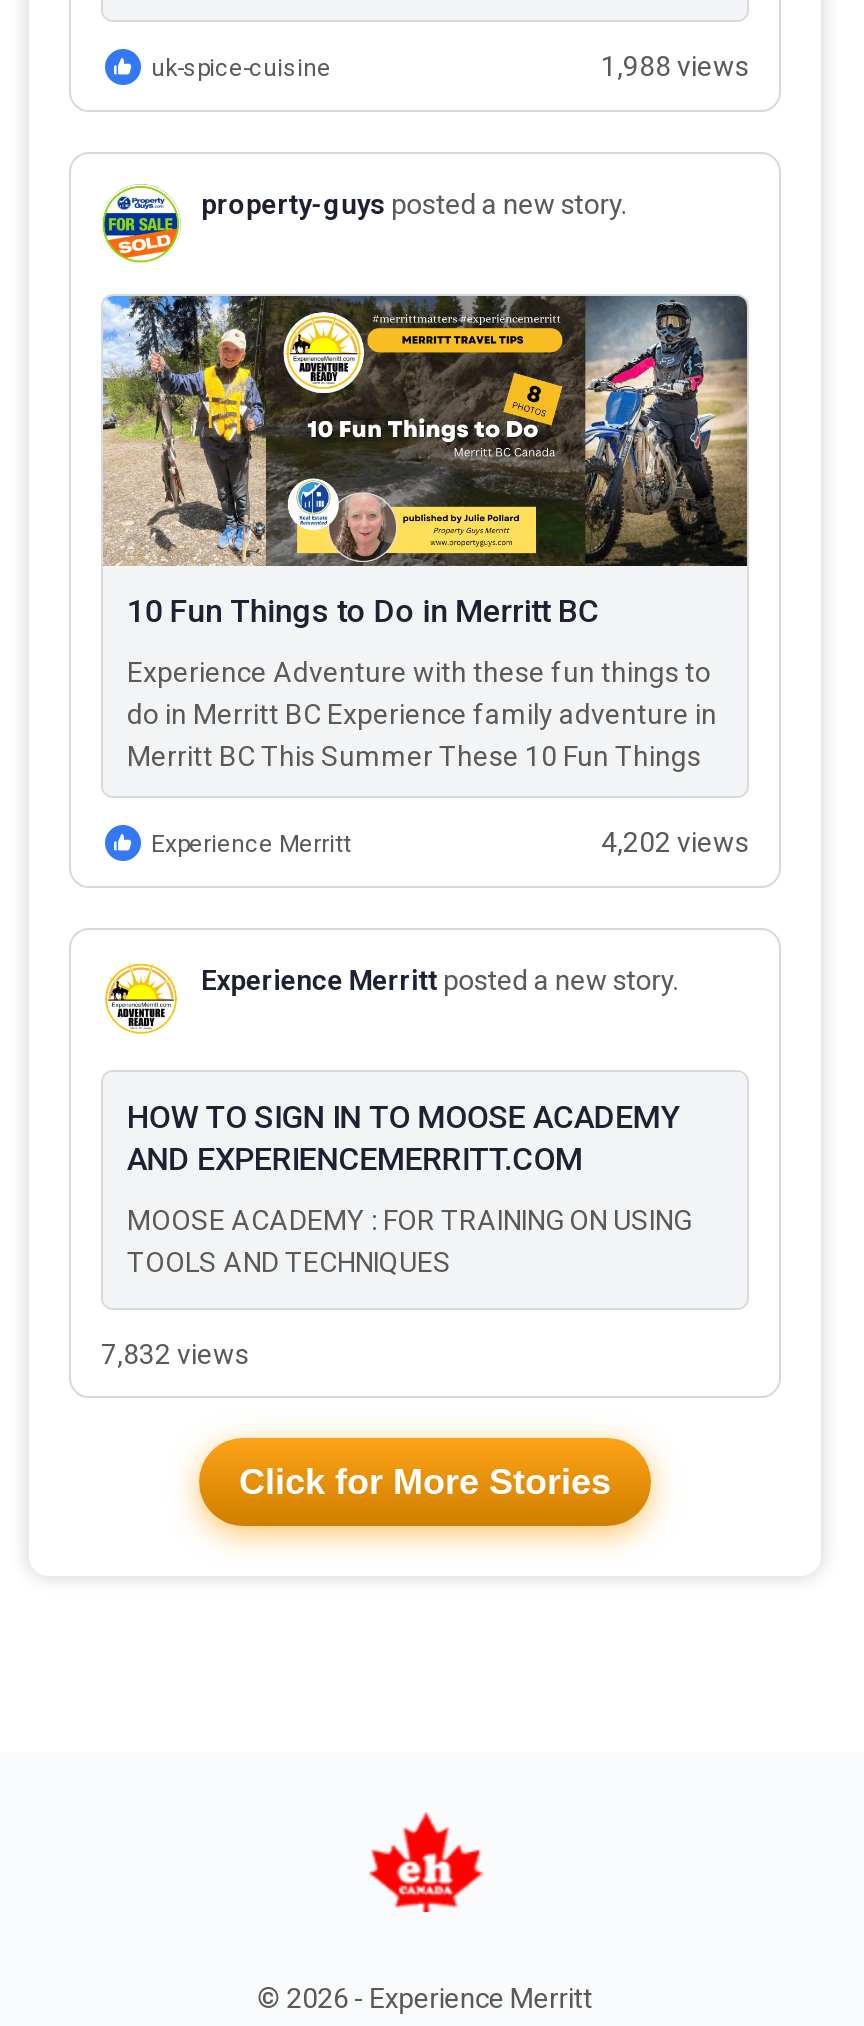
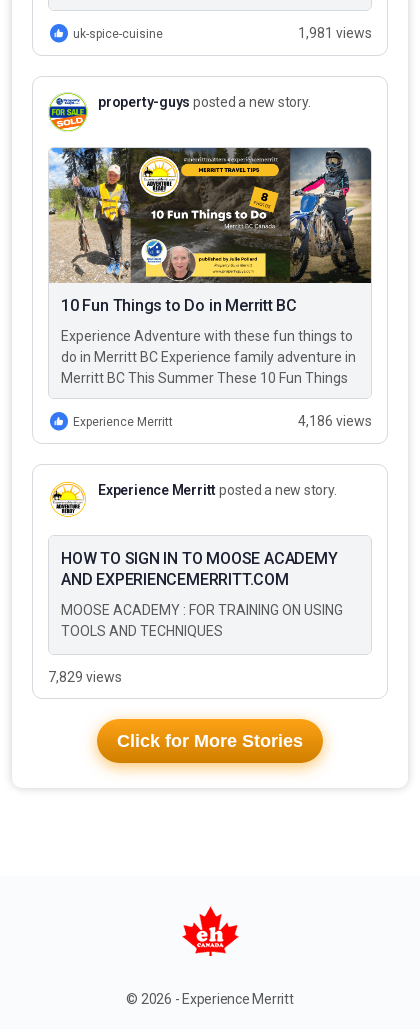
[601,51,749,83] 1,988 views -> [298,25,372,41] 1,981 views
[601,825,749,857] 4,202 views -> [298,413,372,429] 4,186 views
[101,1337,249,1369] 7,832 views -> [48,669,122,685] 7,829 views

